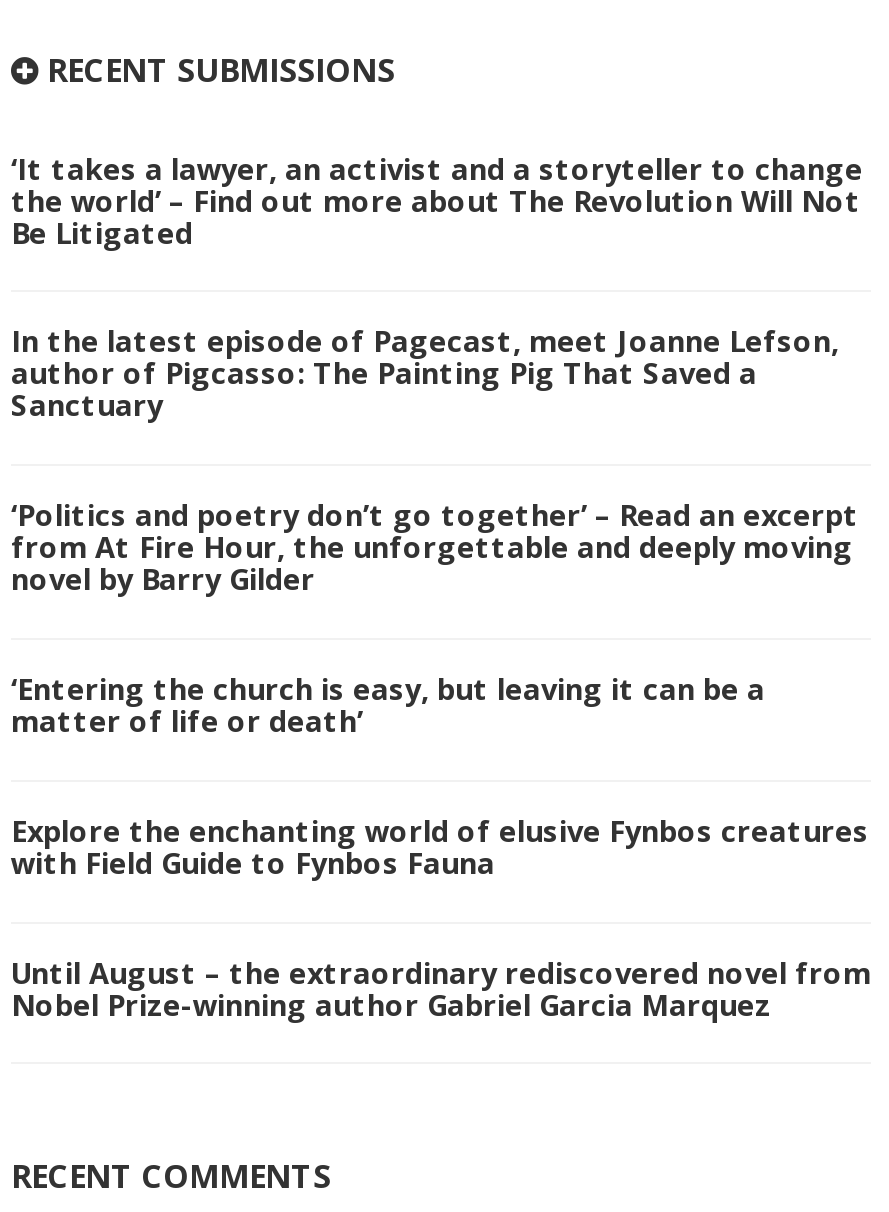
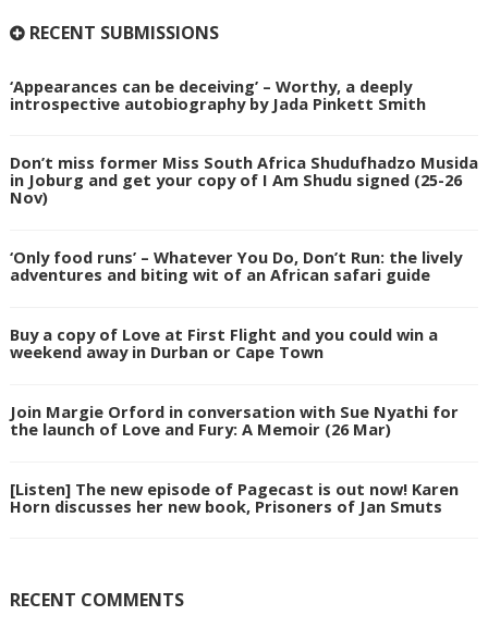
[11,147,863,251] ‘It takes a lawyer, an activist and a storyteller to change | the world’ – Find out more about The Revolution Will Not | Be Litigated -> [10,75,426,114] ‘Appearances can be deceiving’ – Worthy, a deeply | introspective autobiography by Jada Pinkett Smith
[11,321,839,425] In the latest episode of Pagecast, meet Joanne Lefson, | author of Pigcasso: The Painting Pig That Saved a | Sanctuary -> [10,152,478,208] Don’t miss former Miss South Africa Shudufhadzo Musida | in Joburg and get your copy of I Am Shudu signed (25-26 | Nov)
[11,494,859,598] ‘Politics and poetry don’t go together’ – Read an excerpt | from At Fire Hour, the unforgettable and deeply moving | novel by Barry Gilder -> [10,246,462,285] ‘Only food runs’ – Whatever You Do, Don’t Run: the lively | adventures and biting wit of an African safari guide
[11,668,765,740] ‘Entering the church is easy, but leaving it can be a | matter of life or death’ -> [10,323,438,362] Buy a copy of Love at First Flight and you could win a | weekend away in Durban or Cape Town
[11,810,869,882] Explore the enchanting world of elusive Fynbos creatures | with Field Guide to Fynbos Fauna -> [10,400,459,439] Join Margie Orford in conversation with Sue Nyathi for | the launch of Love and Fury: A Memoir (26 Mar)
[11,951,871,1023] Until August – the extraordinary rediscovered novel from | Nobel Prize-winning author Gabriel Garcia Marquez -> [10,477,459,517] [Listen] The new episode of Pagecast is out now! Karen | Horn discusses her new book, Prisoners of Jan Smuts

